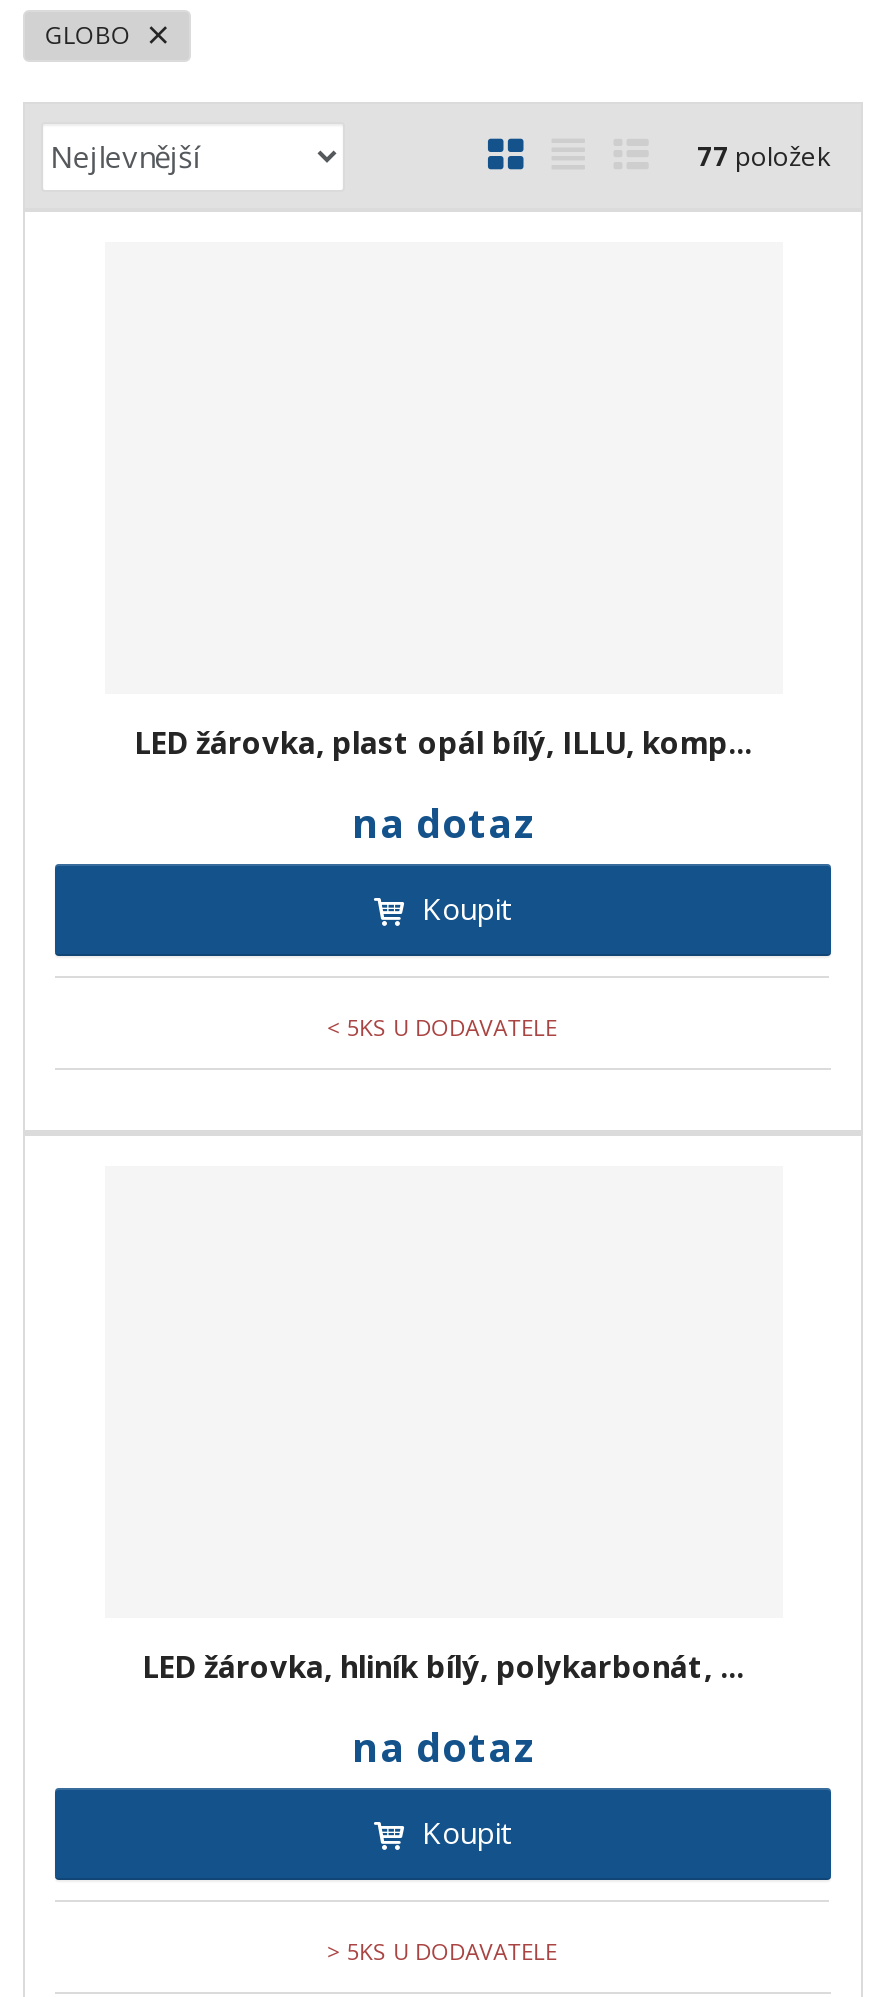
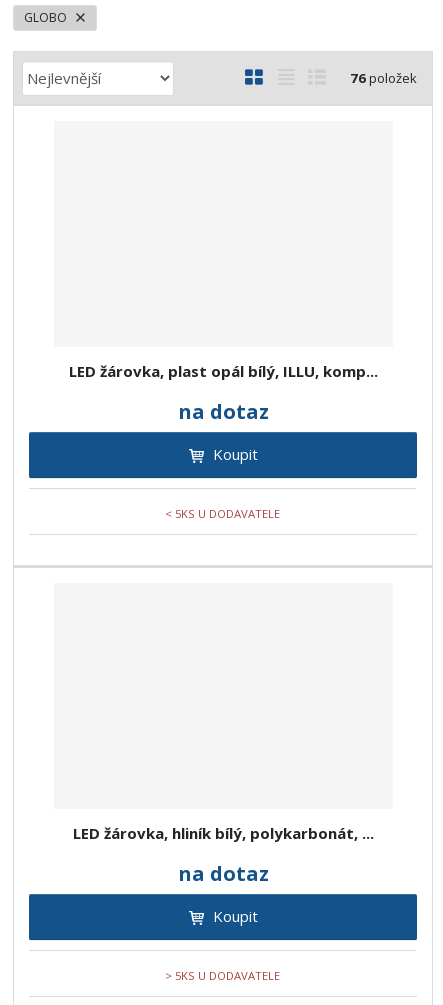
[697,138,831,174] 77 položek -> [350,69,417,87] 76 položek

